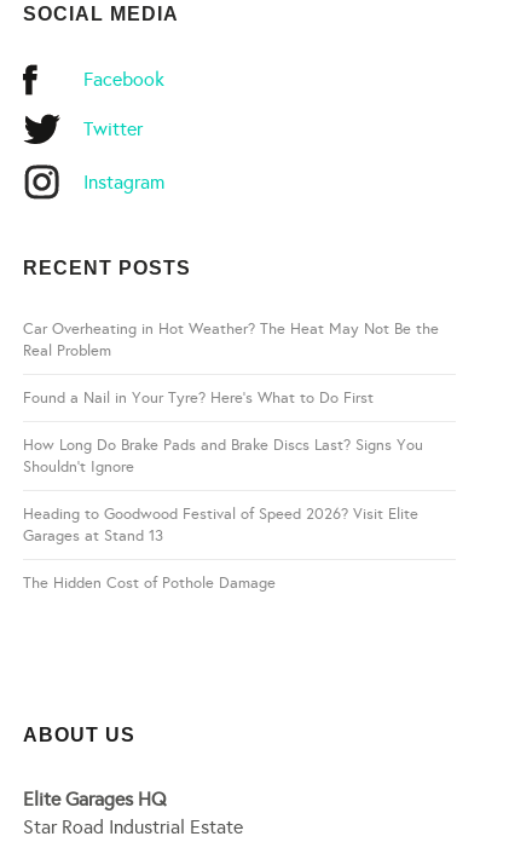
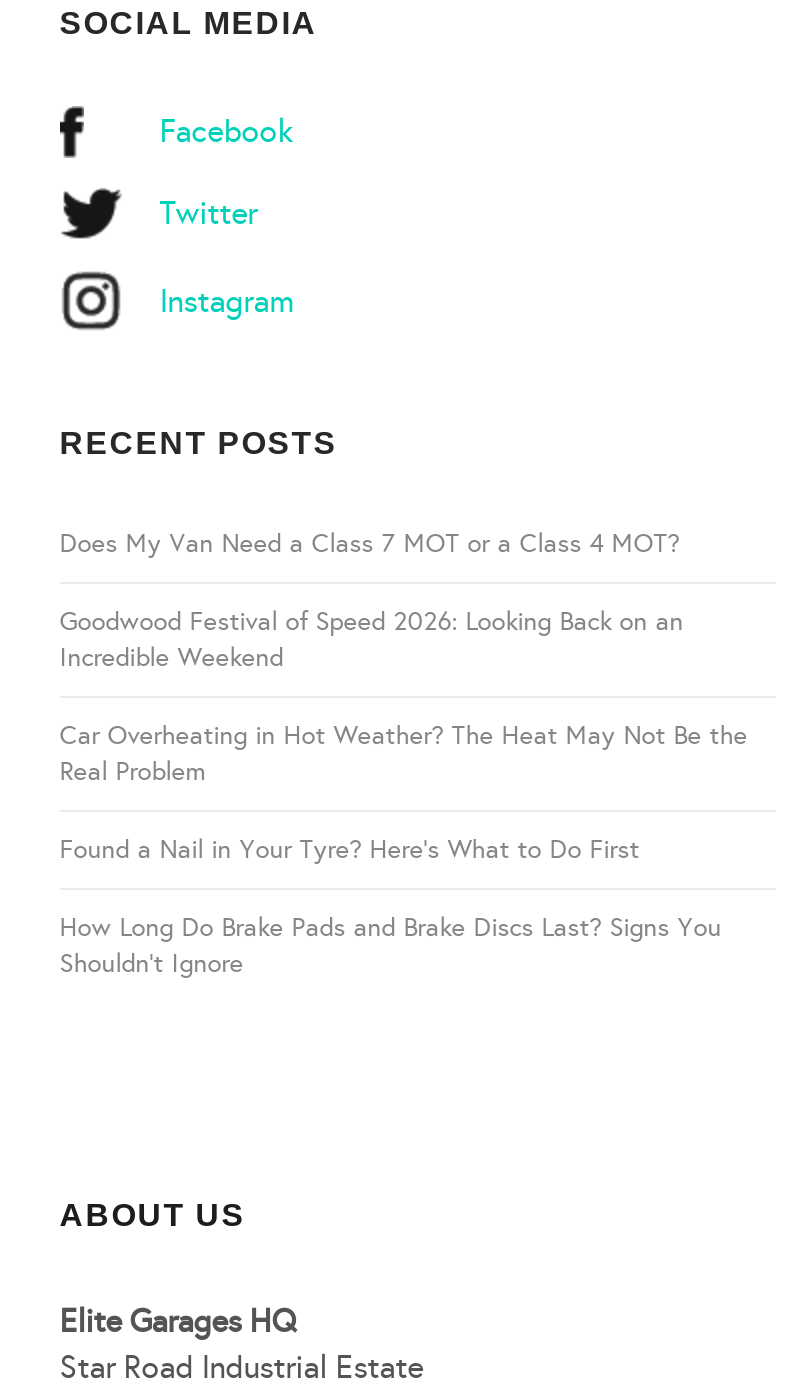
none -> [60,528,684,674] Does My Van Need a Class 7 MOT or a Class 4 MOT? | Goodwood Festival of Speed 2026: Looking Back on an | Incredible Weekend
moved [23,319,439,477] -> [60,720,748,980]: Car Overheating in Hot Weather? The Heat May Not Be the | Real Problem | Found a Nail in Your Tyre? Here’s What to Do First | How Long Do Brake Pads and Brake Discs Last? Signs You | Shouldn’t Ignore
[23,504,418,593] Heading to Goodwood Festival of Speed 2026? Visit Elite | Garages at Stand 13 | The Hidden Cost of Pothole Damage -> none

